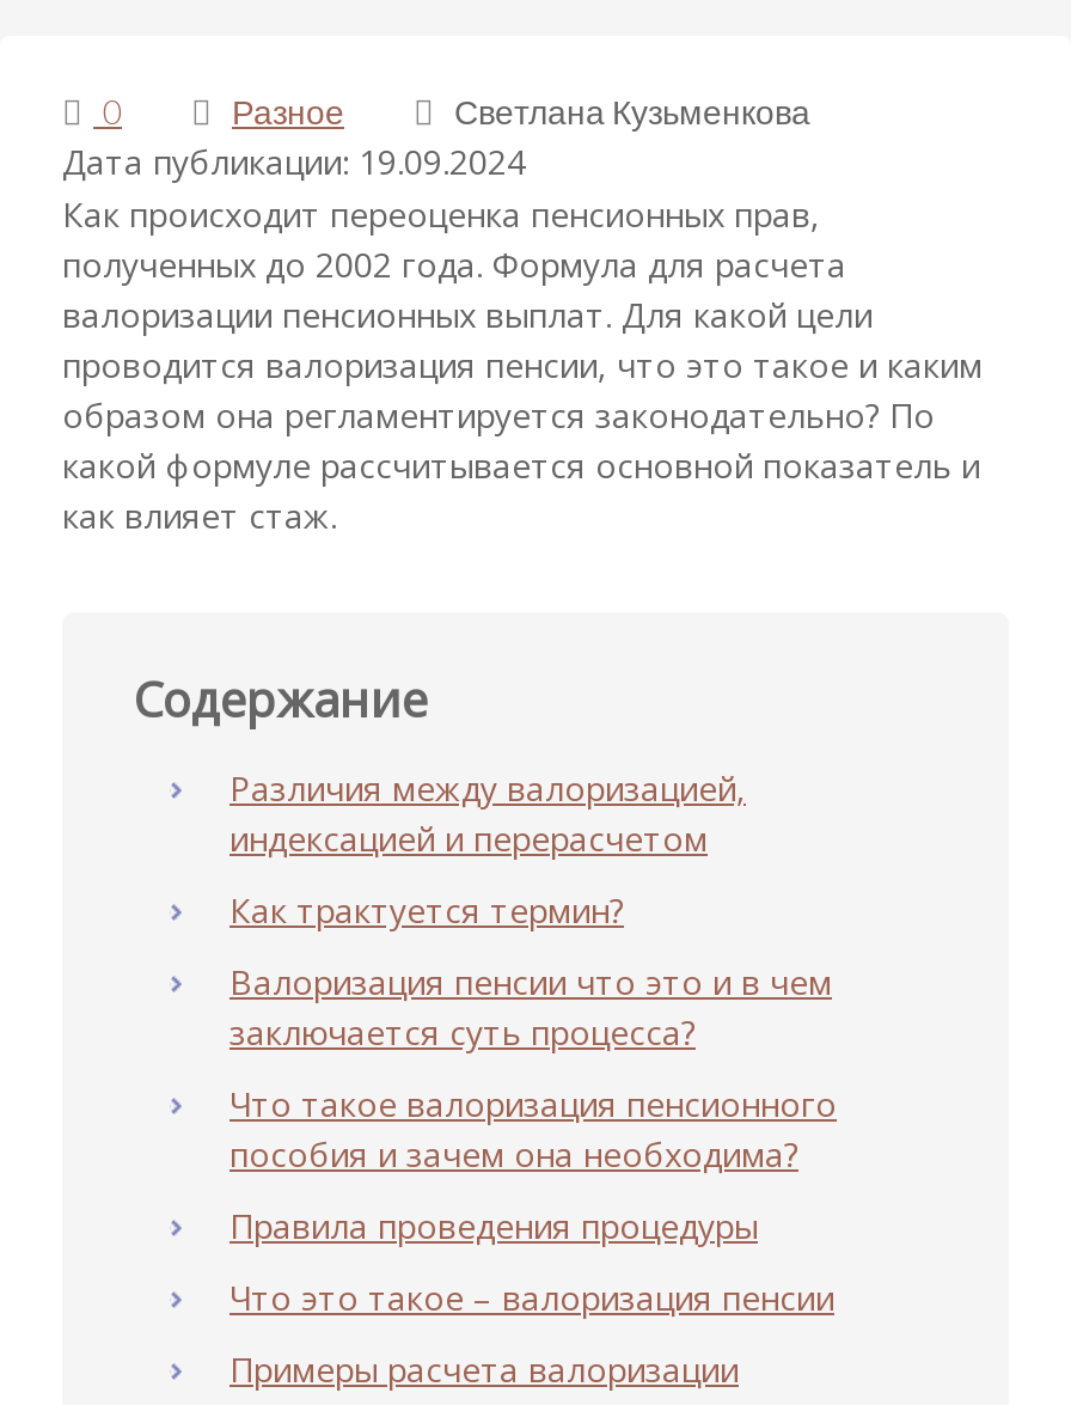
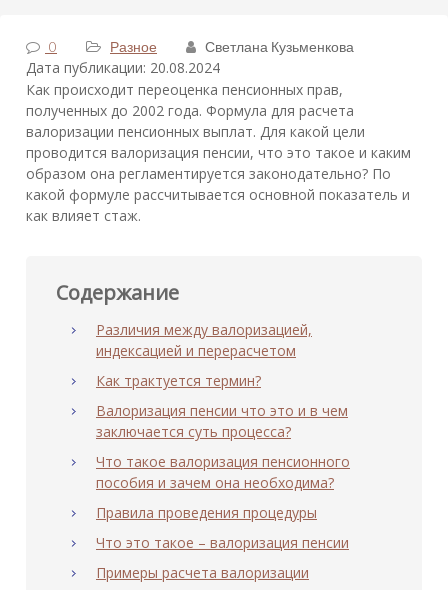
[62,139,526,184] Дата публикации: 19.09.2024 -> [26,58,220,77] Дата публикации: 20.08.2024

